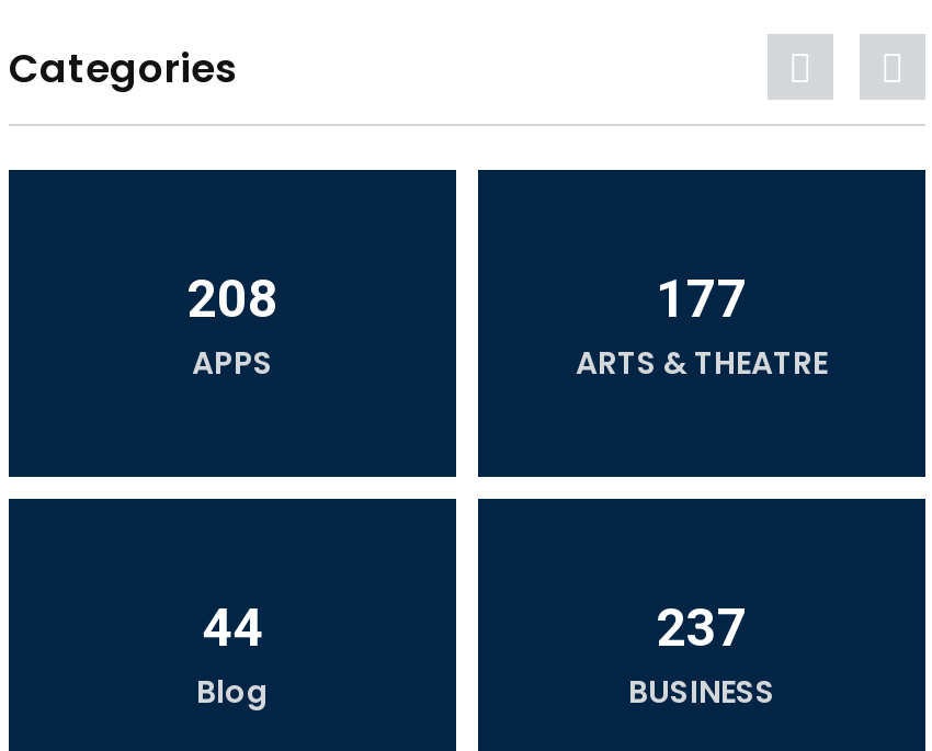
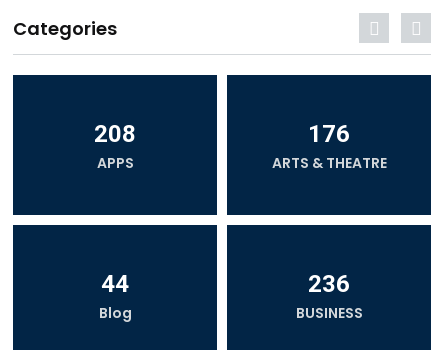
[656,269,748,330] 177 -> [308,120,350,148] 176
[656,598,748,659] 237 -> [308,270,350,298] 236

